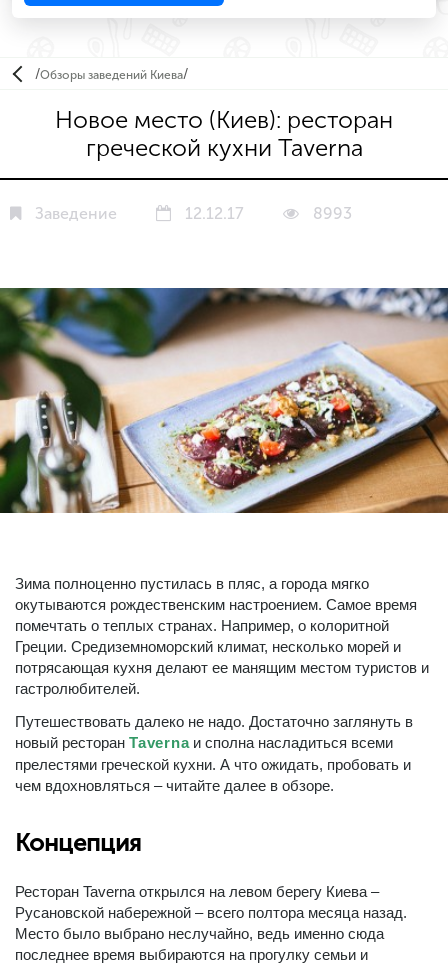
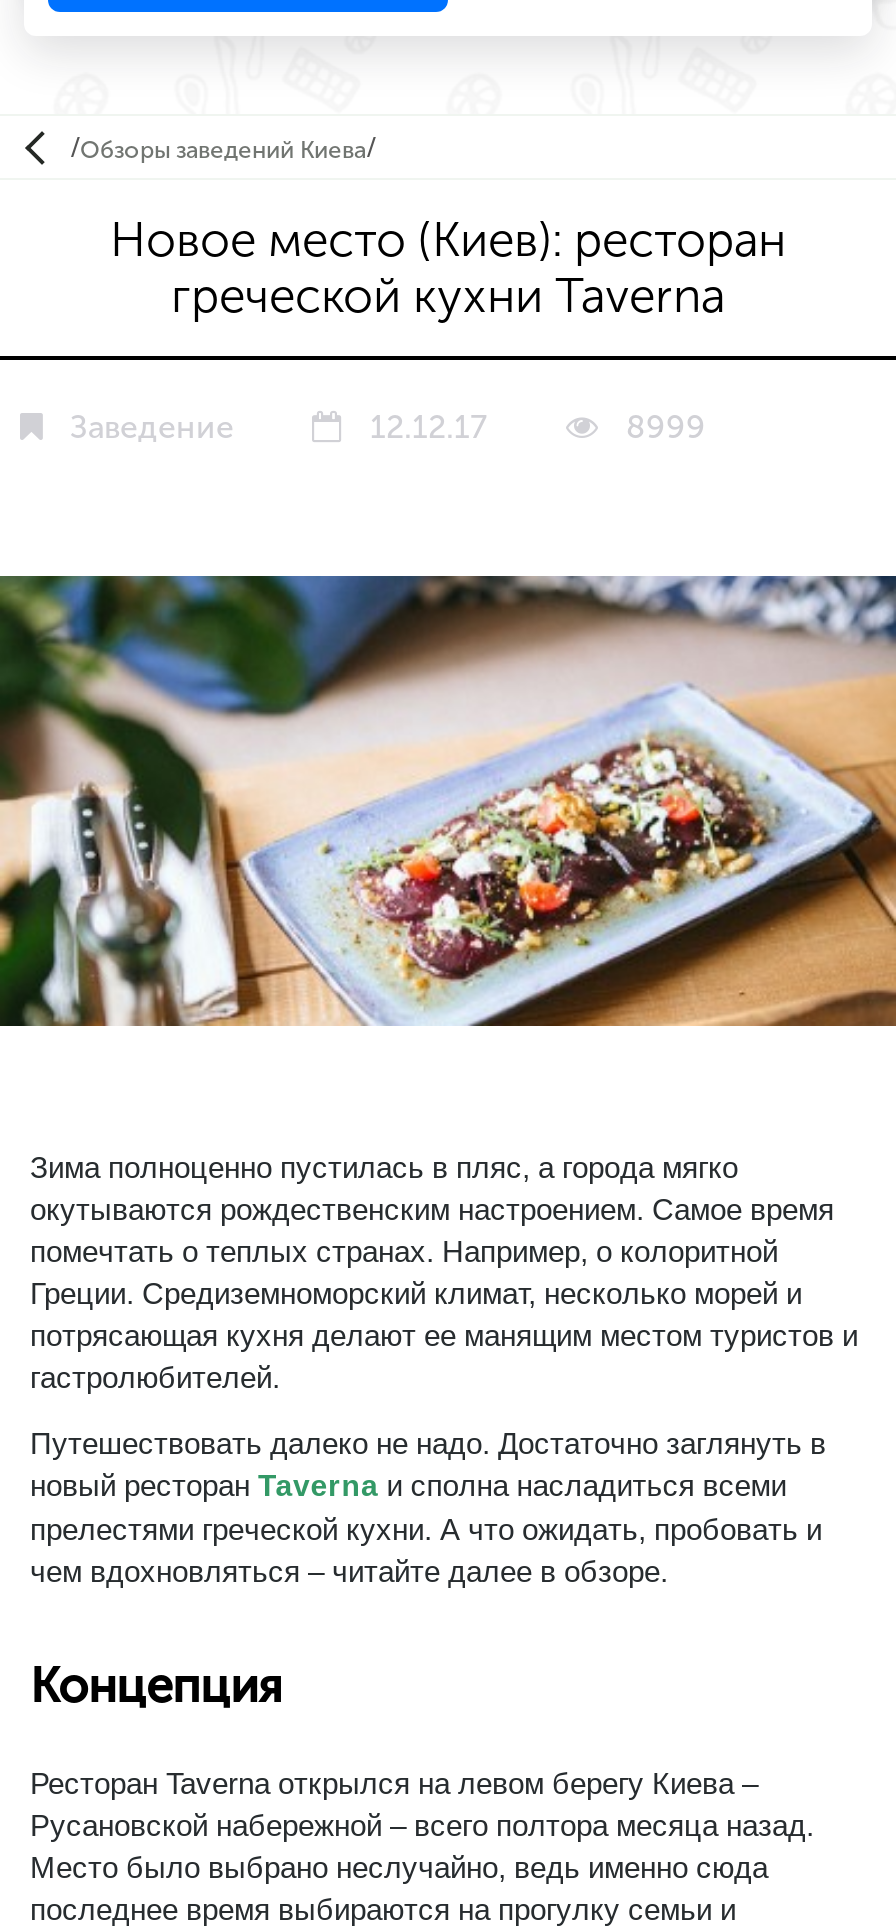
[313,204,352,223] 8993 -> [626,408,706,446] 8999

